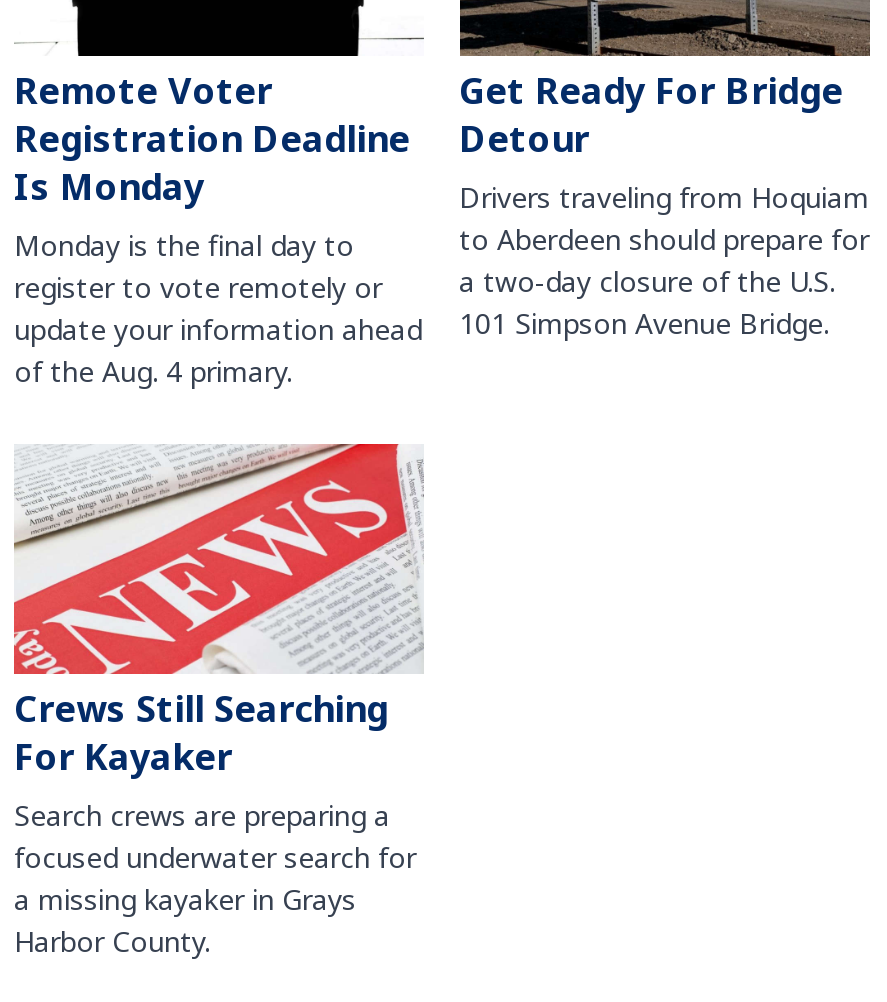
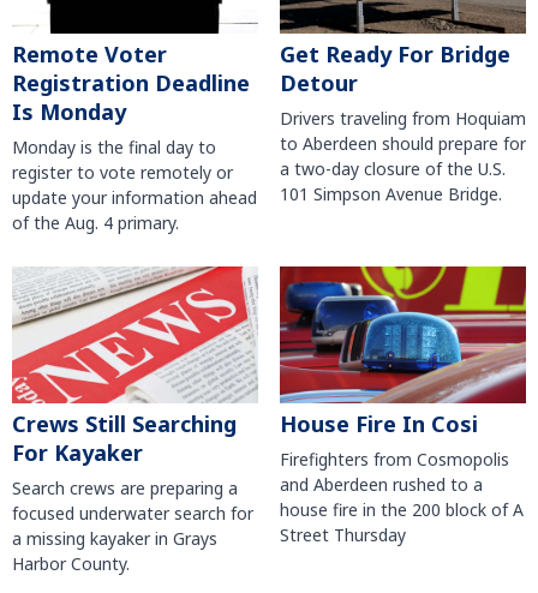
none -> [279,265,527,547] [image] | House Fire In Cosi | Firefighters from Cosmopolis | and Aberdeen rushed to a | house fire in the 200 block of A | Street Thursday

